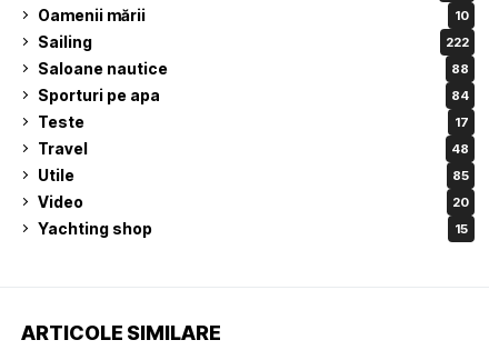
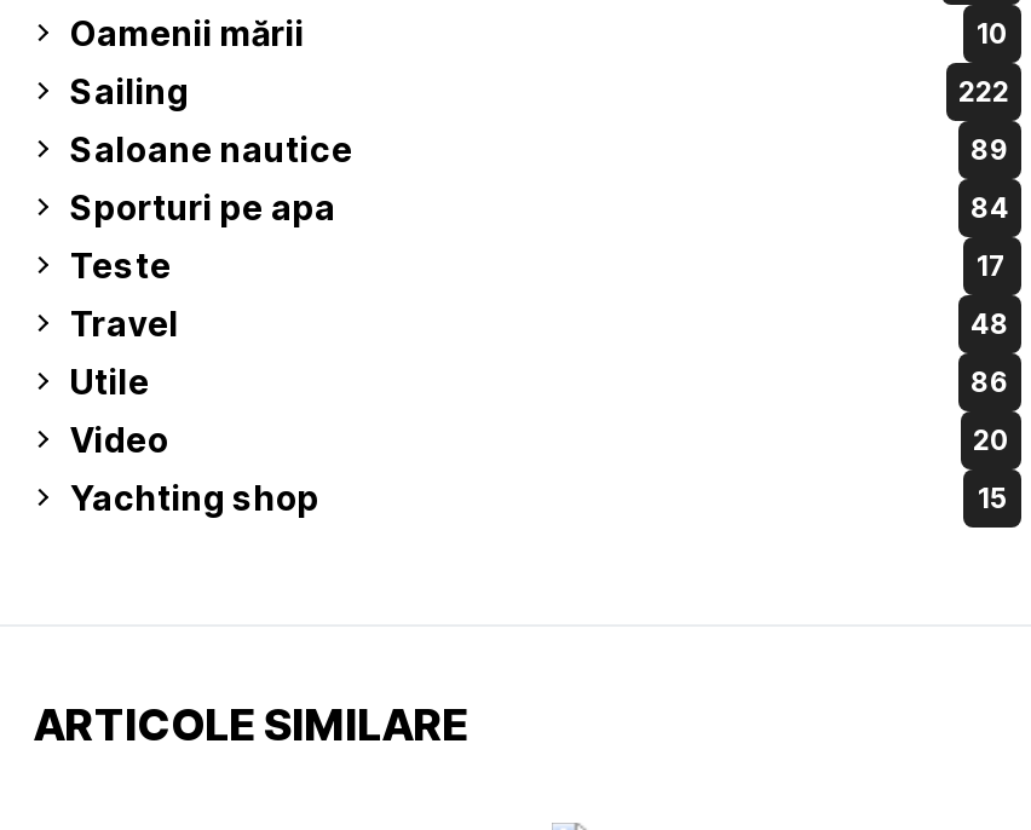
[451,61,469,77] 88 -> [970,133,1009,167] 89
[452,168,469,183] 85 -> [970,365,1009,399] 86

